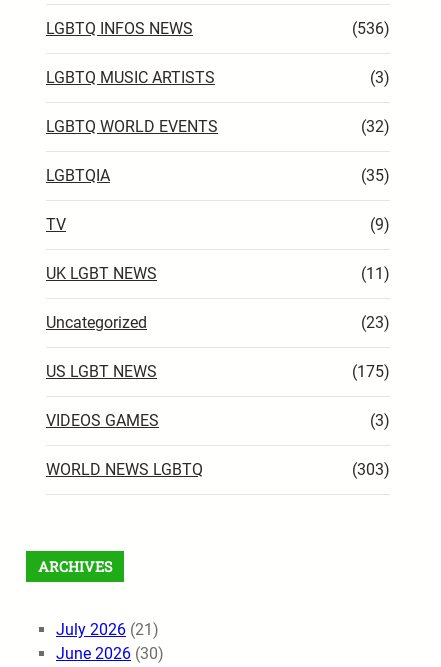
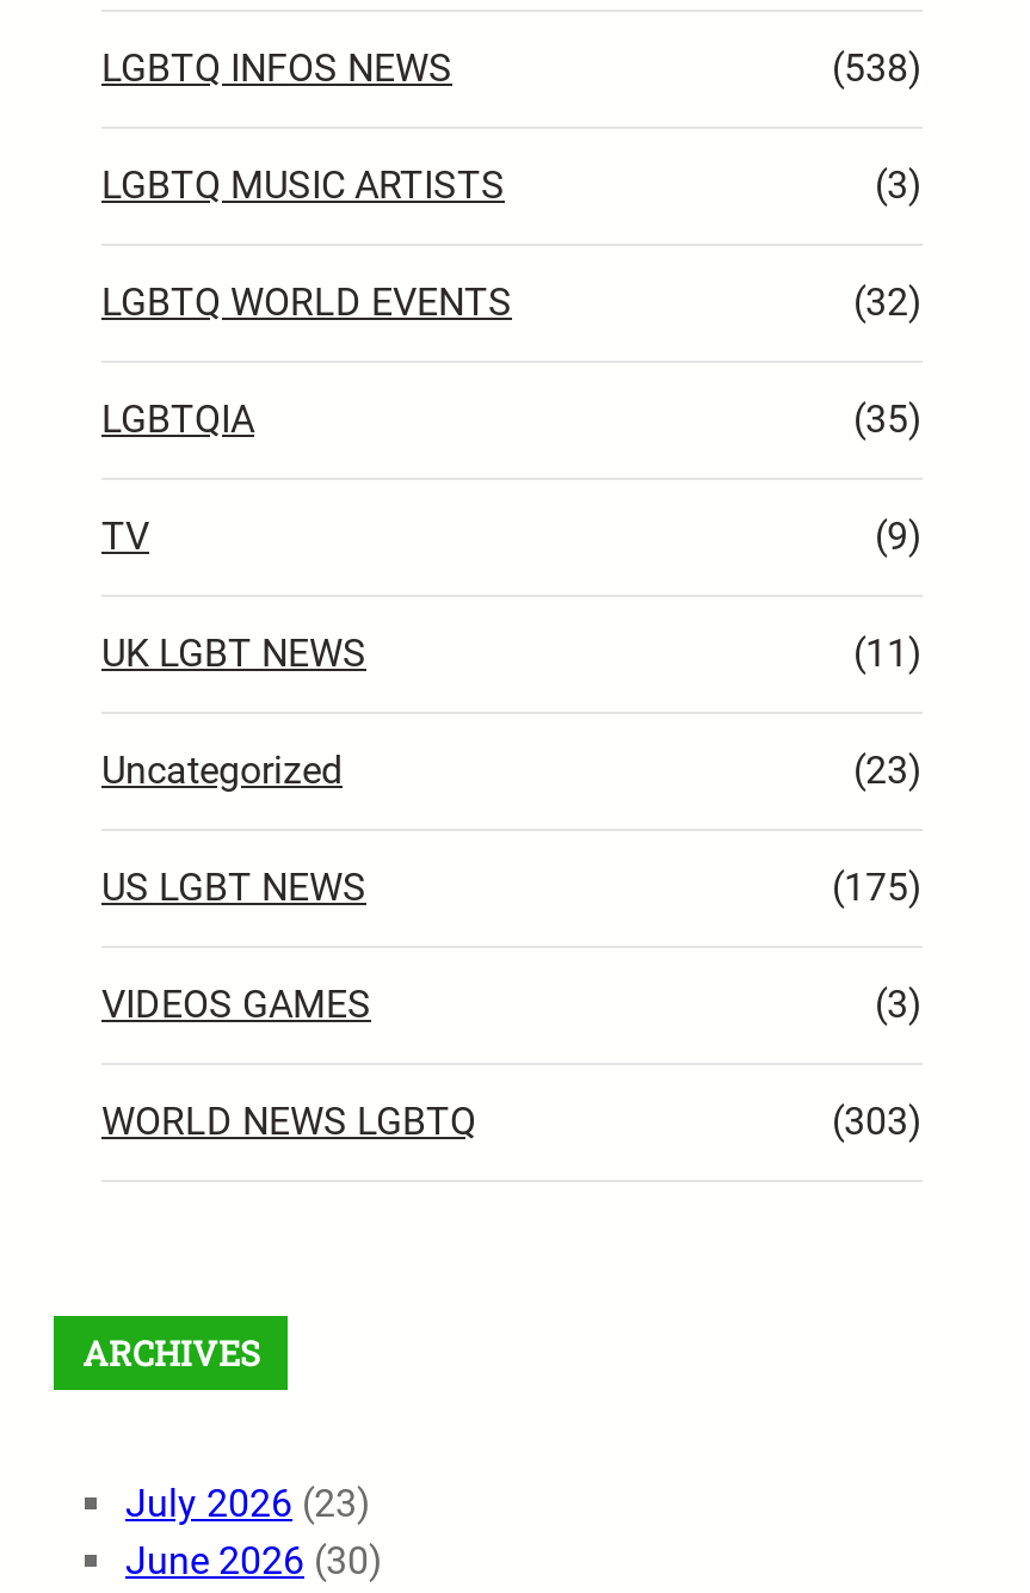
[352,19,390,38] (536) -> [832,45,923,90] (538)
[56,620,159,639] July 2026 (21) -> [125,1480,371,1526] July 2026 (23)

